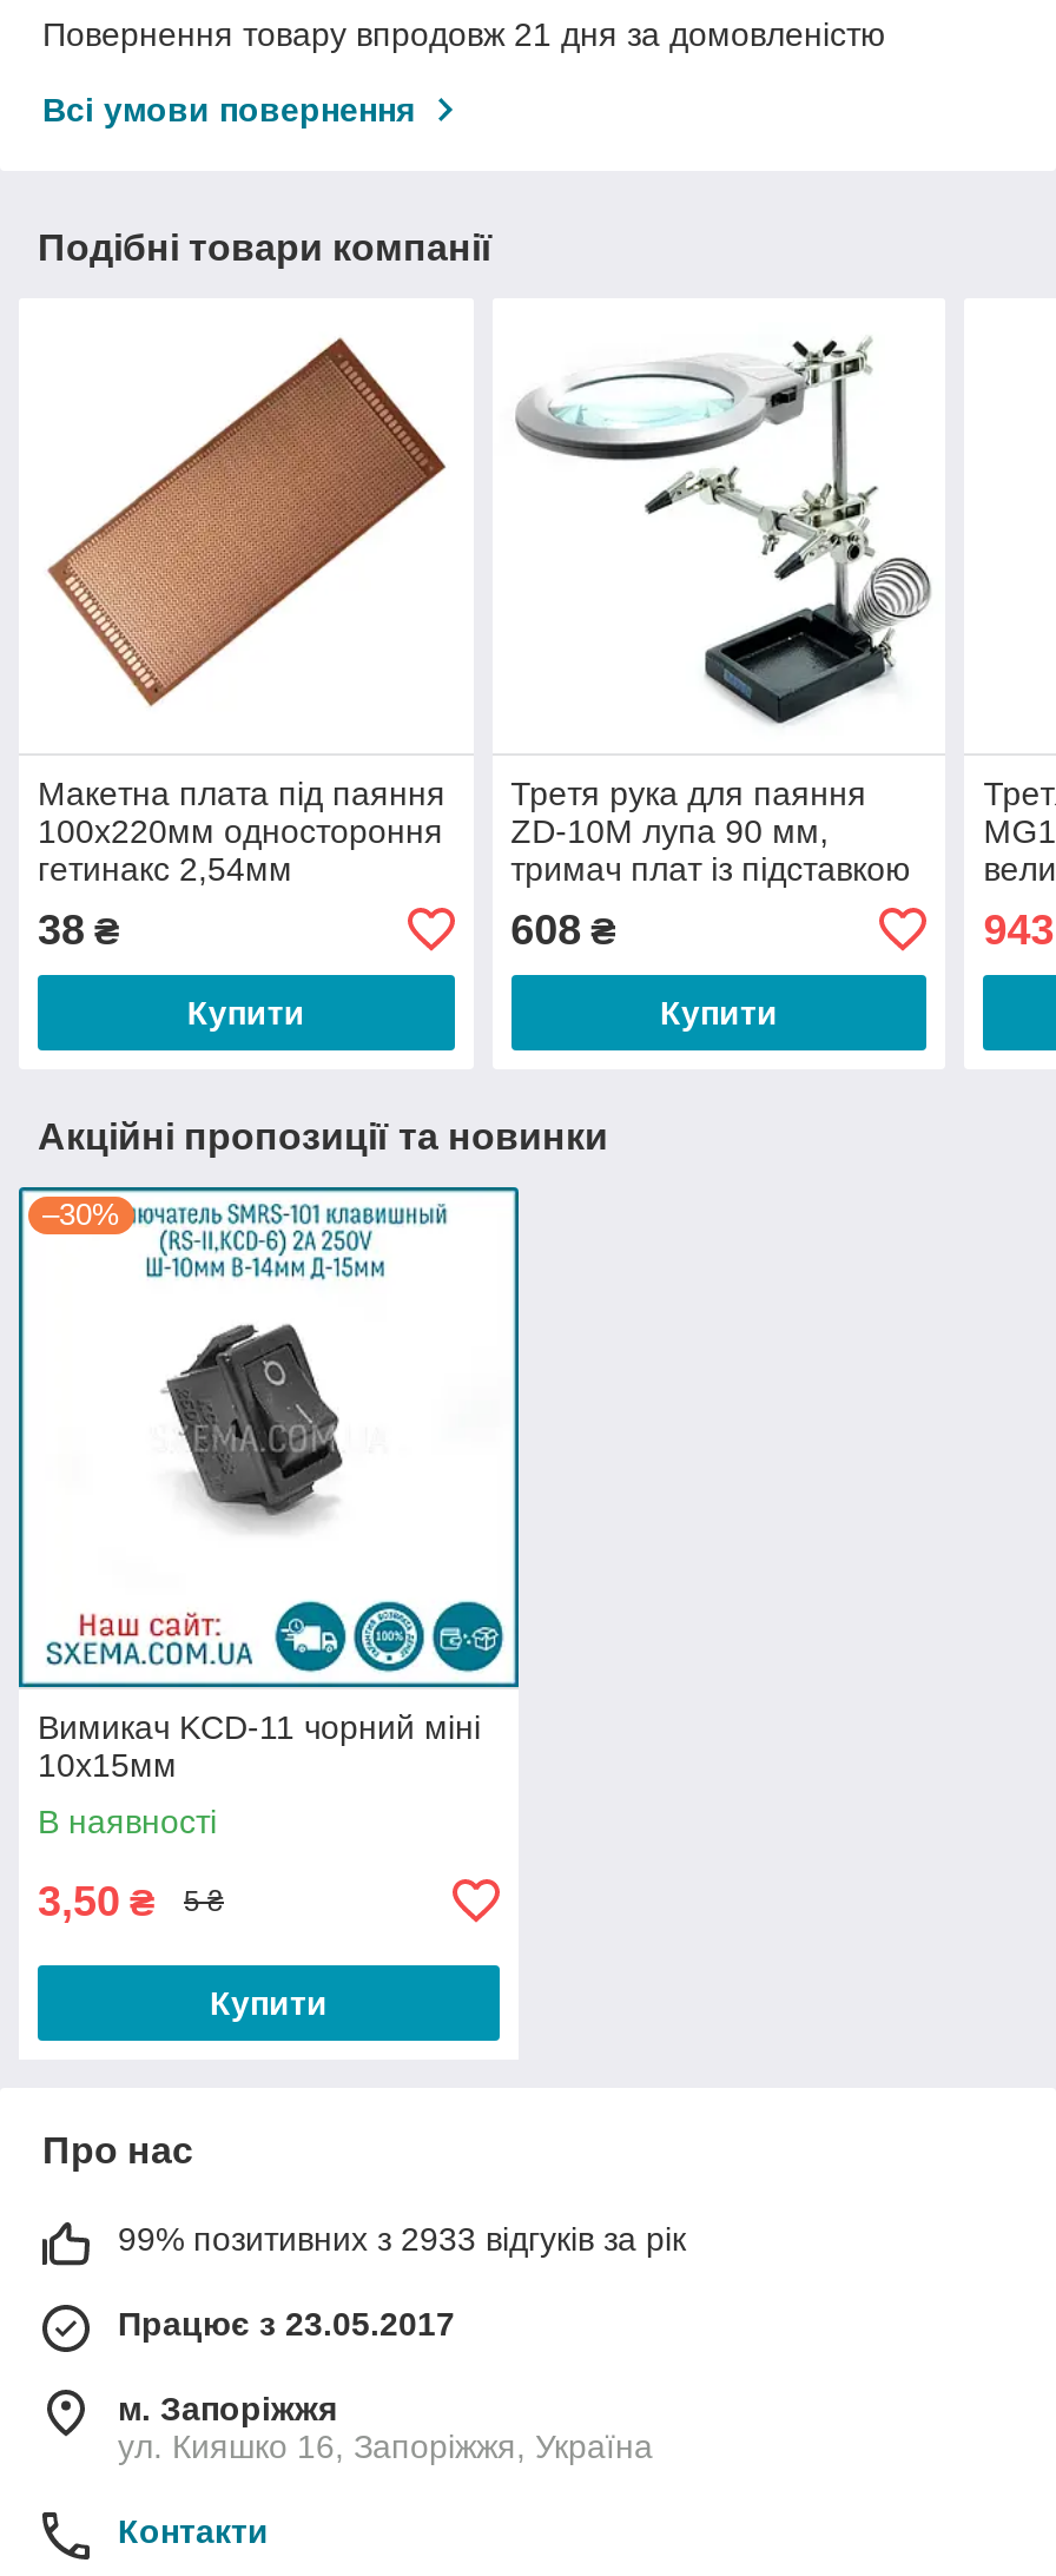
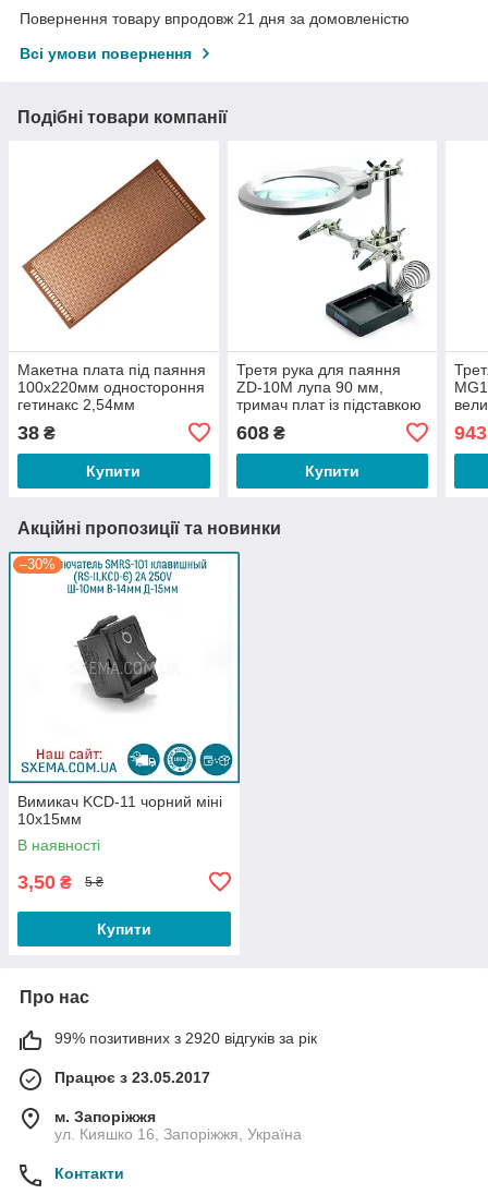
[118,2219,686,2257] 99% позитивних з 2933 відгуків за рік -> [54,1029,317,1046] 99% позитивних з 2920 відгуків за рік

